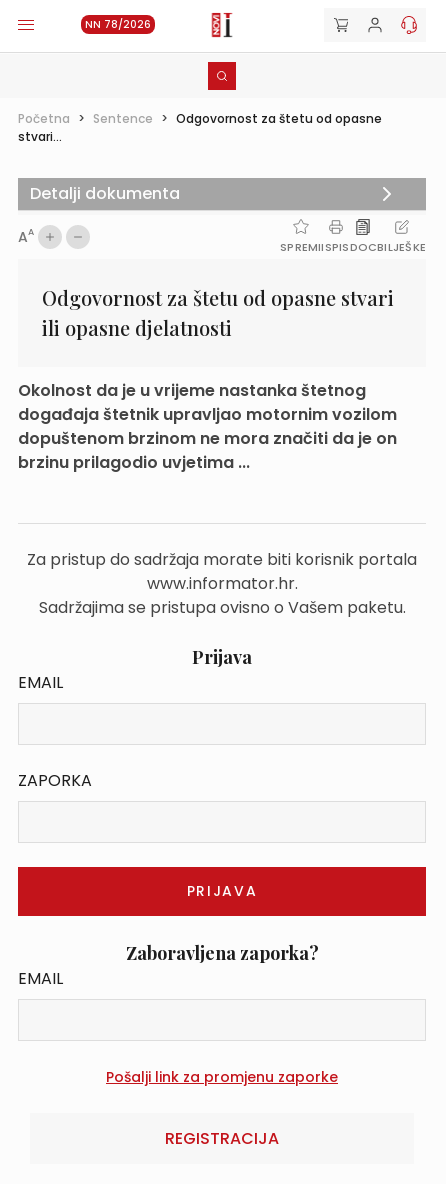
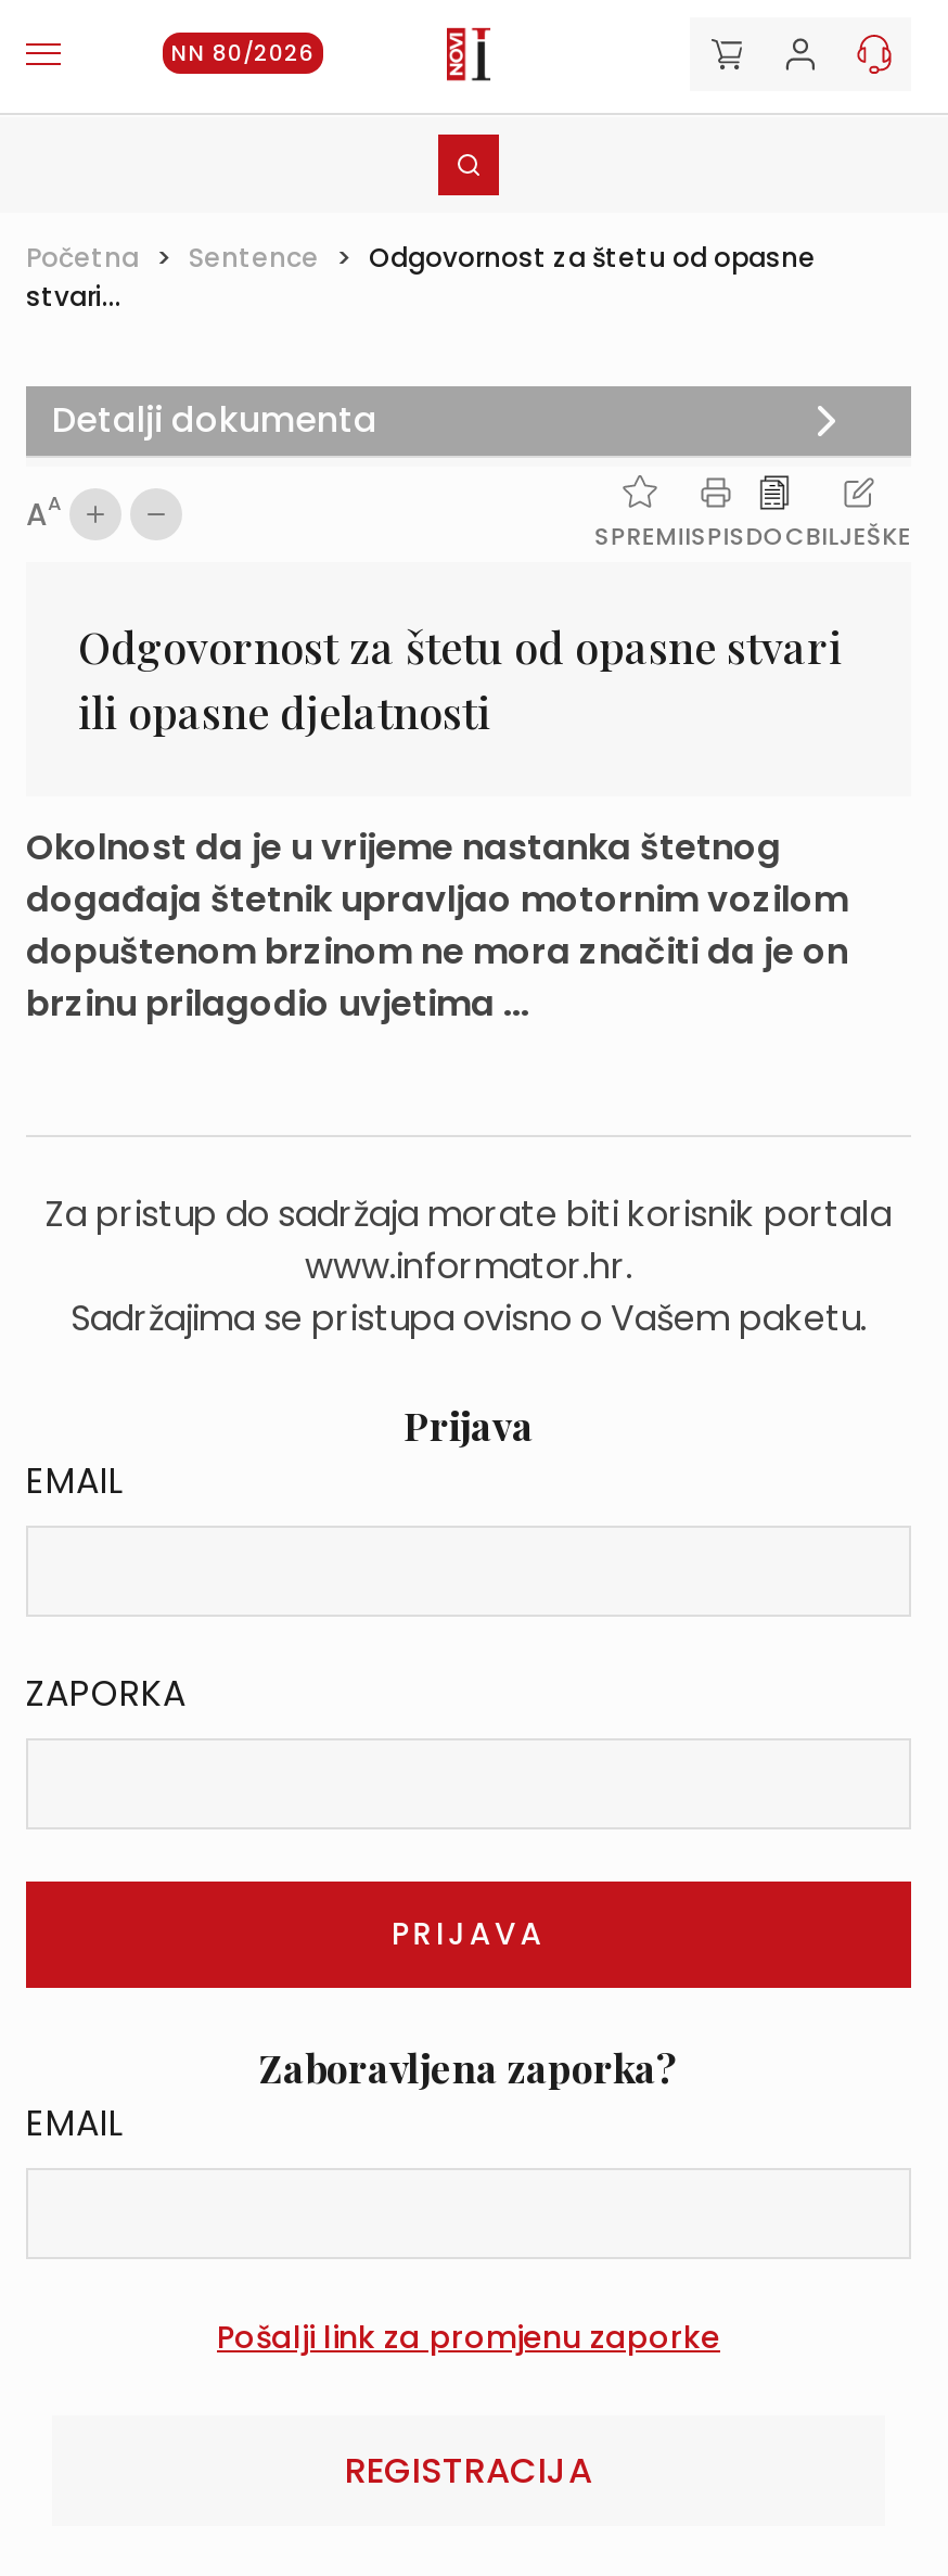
[85,17,151,32] NN 78/2026 -> [171,37,315,69] NN 80/2026

